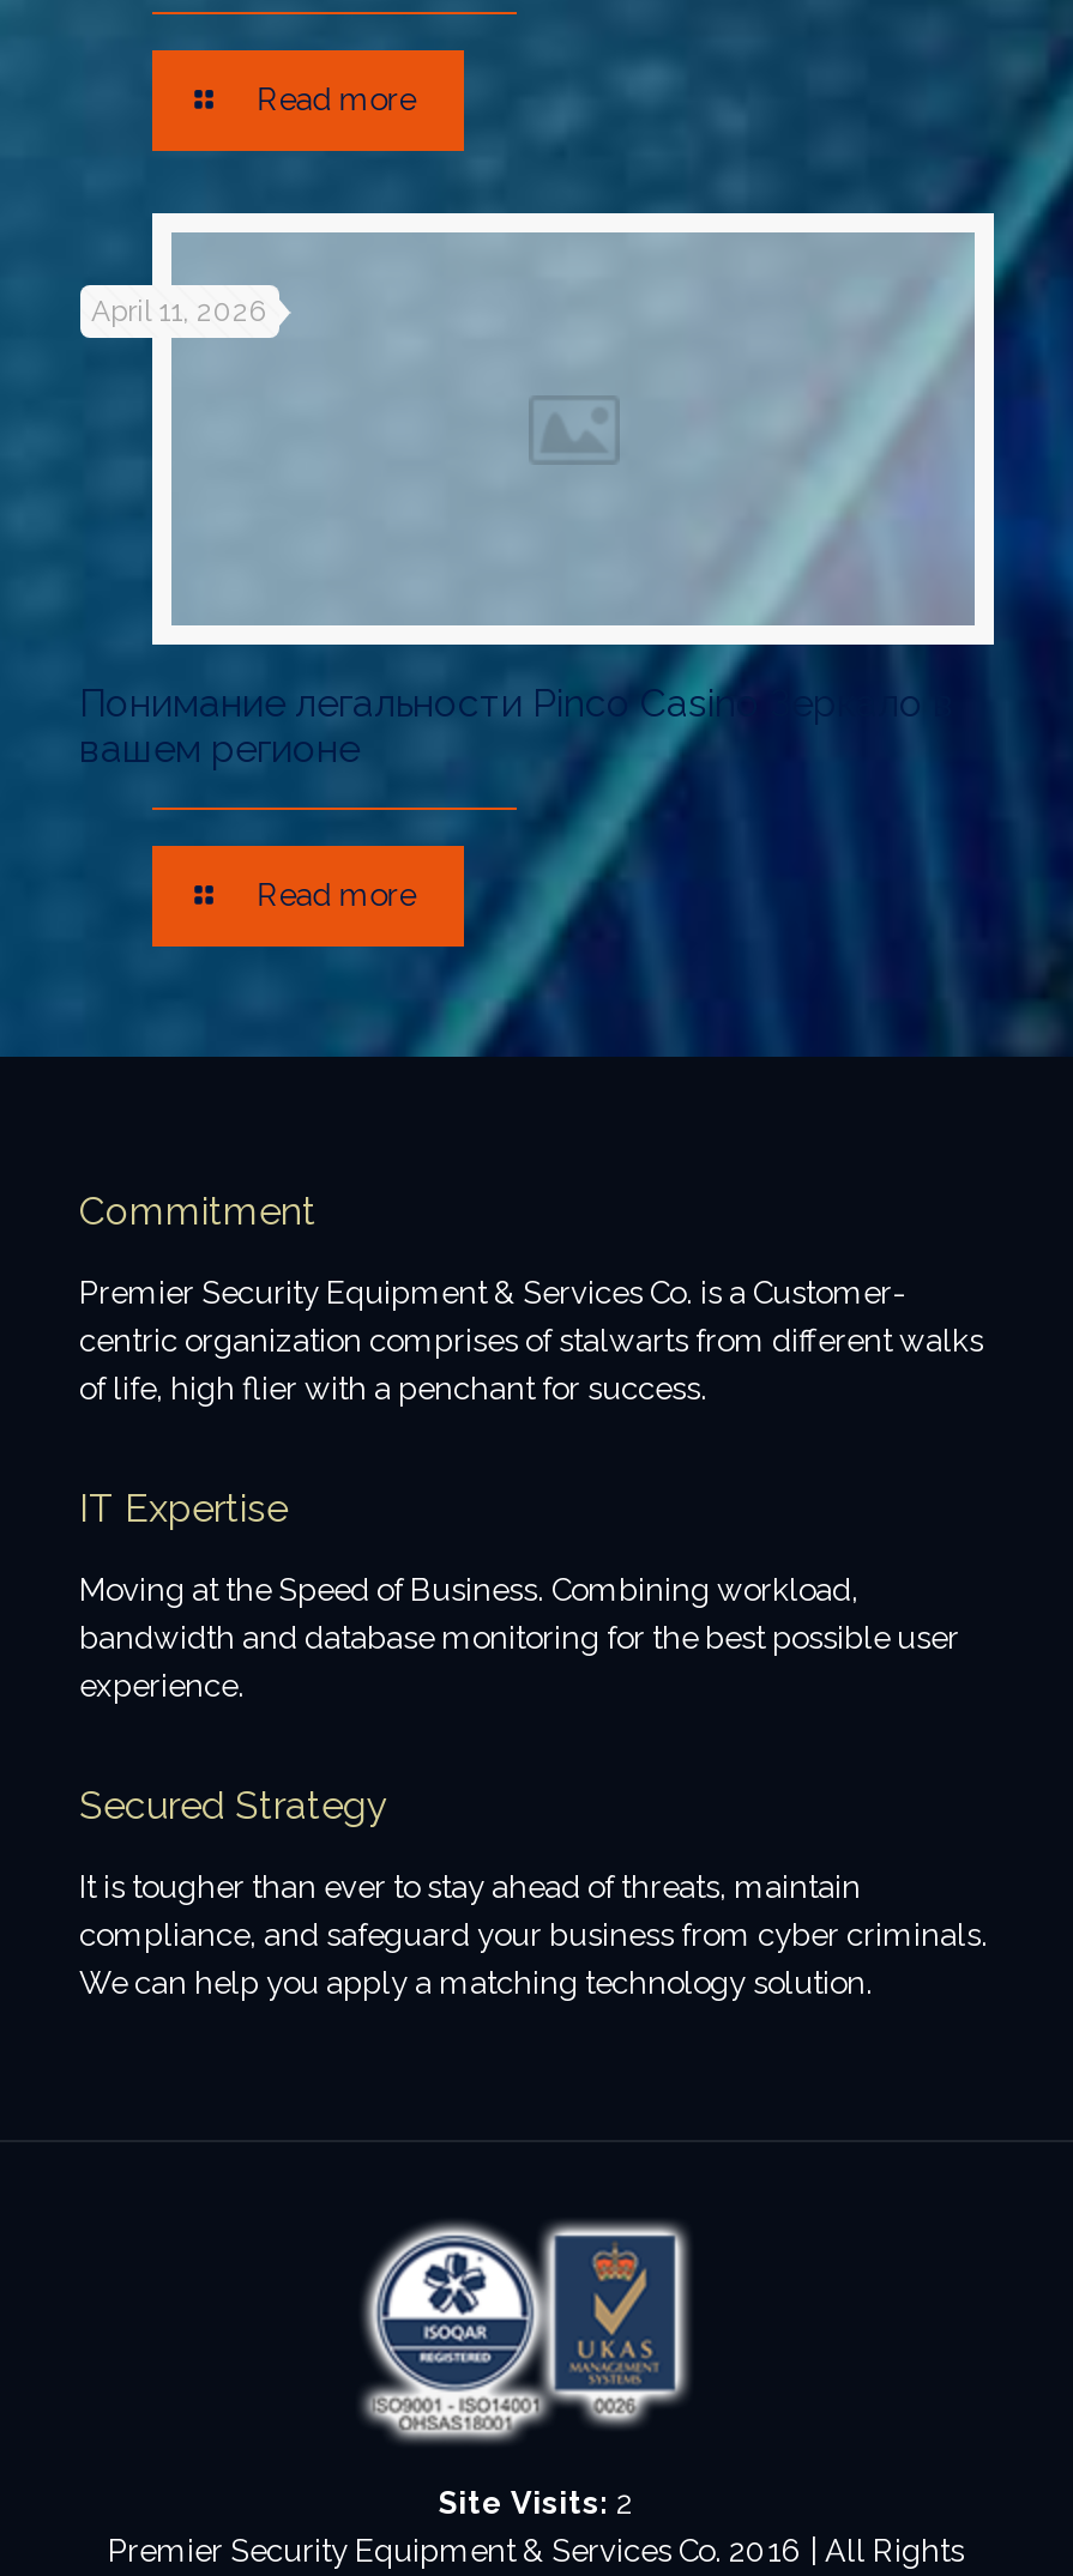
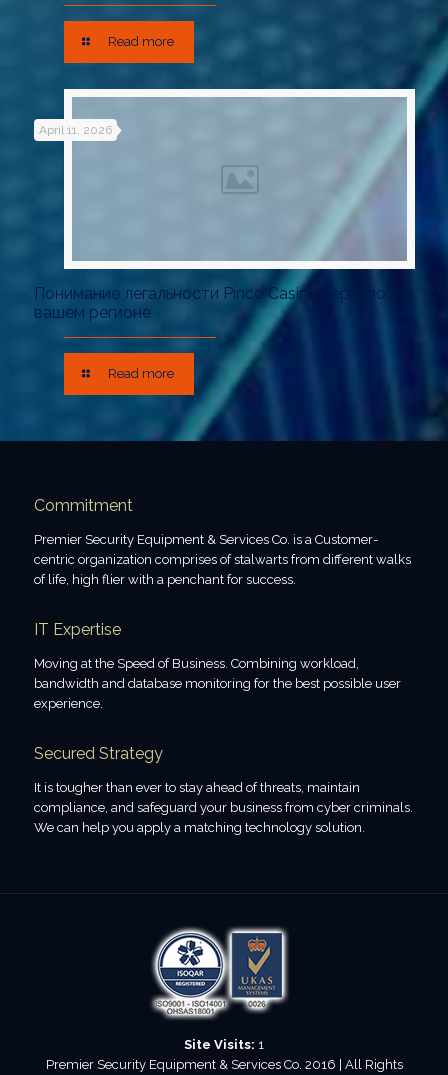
[439,2485,633,2521] Site Visits: 2 -> [184,1037,264,1052] Site Visits: 1

